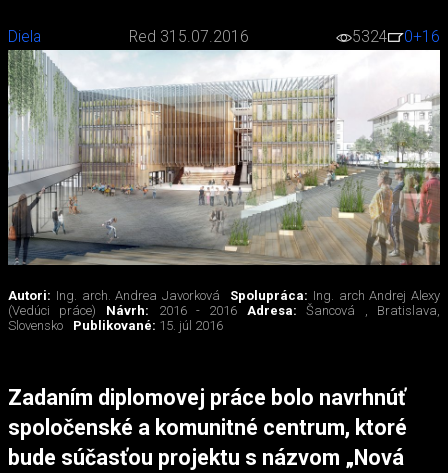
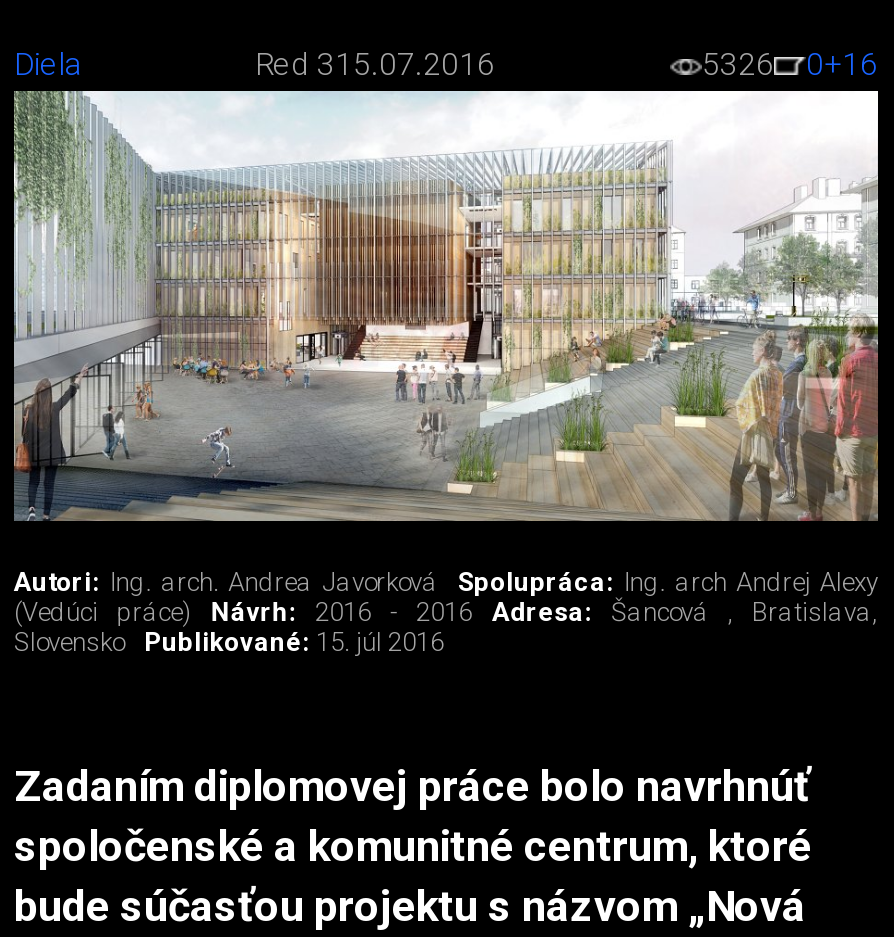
[352,28,440,46] 5324 0+16 -> [702,48,878,84] 5326 0+16

